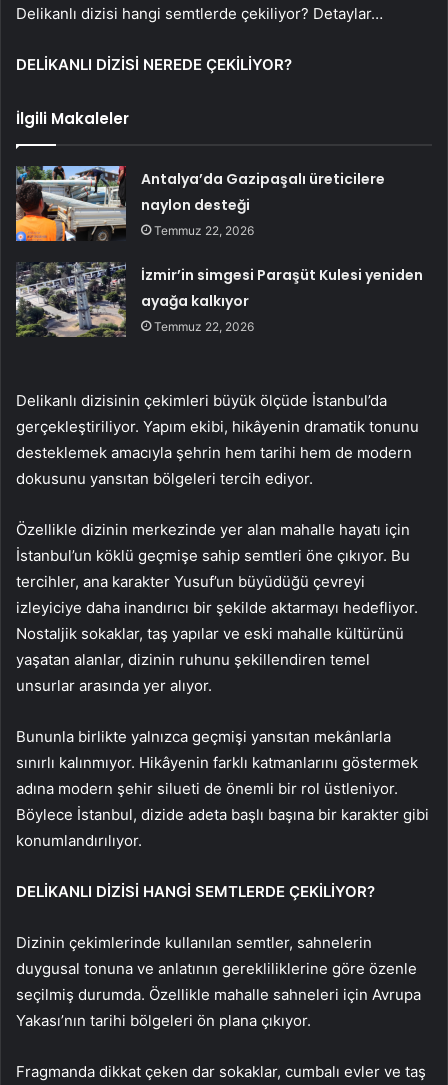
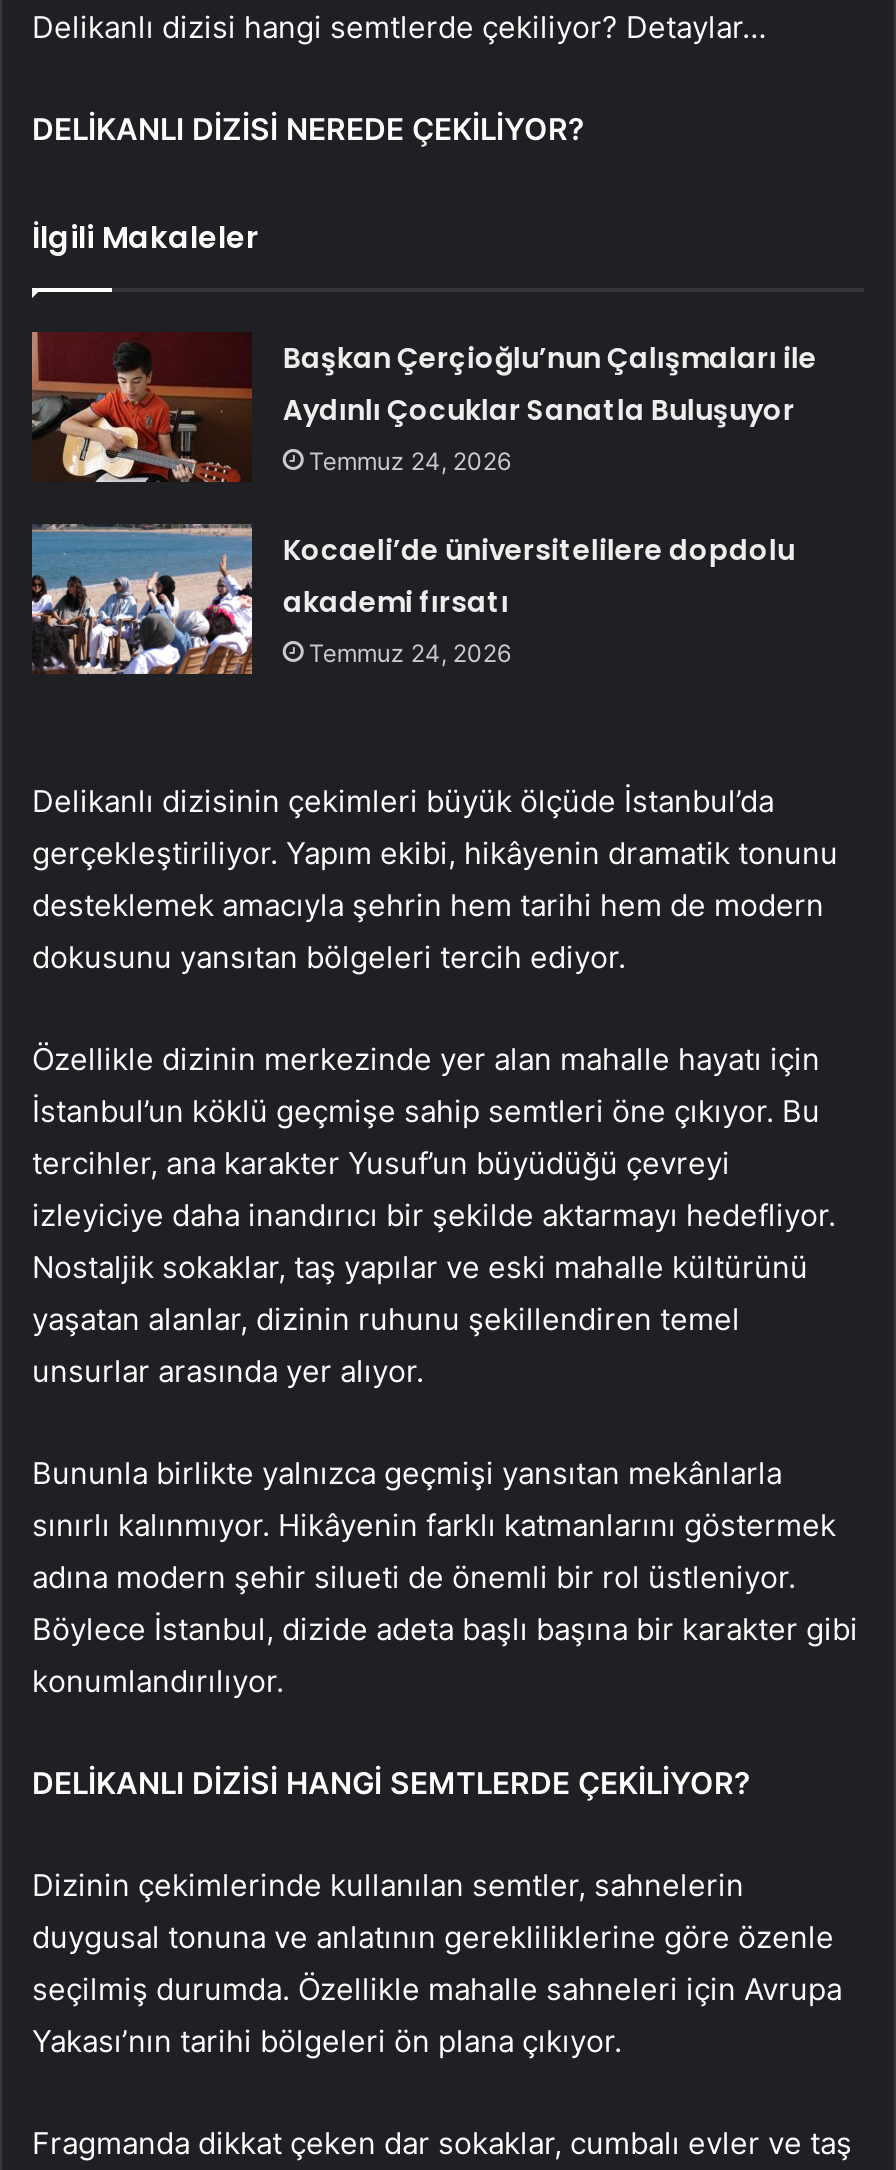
[15,165,385,242] [image] | Antalya’da Gazipaşalı üreticilere | naylon desteği | Temmuz 22, 2026 -> [30,332,817,484] [image] | Başkan Çerçioğlu’nun Çalışmaları ile | Aydınlı Çocuklar Sanatla Buluşuyor | Temmuz 24, 2026
[15,262,423,338] [image] | İzmir’in simgesi Paraşüt Kulesi yeniden | ayağa kalkıyor | Temmuz 22, 2026 -> [32,522,795,676] [image] | Kocaeli’de üniversitelilere dopdolu | akademi fırsatı | Temmuz 24, 2026

